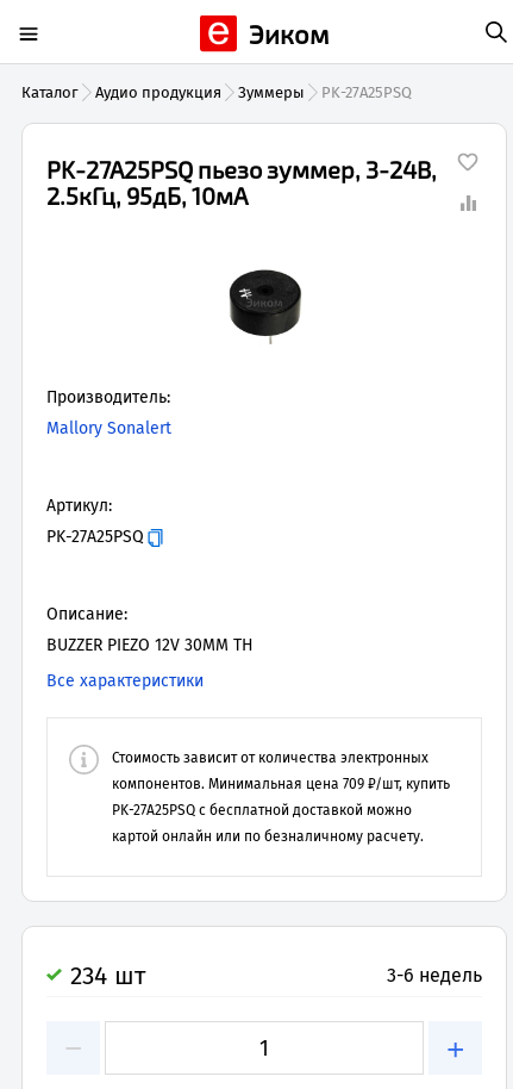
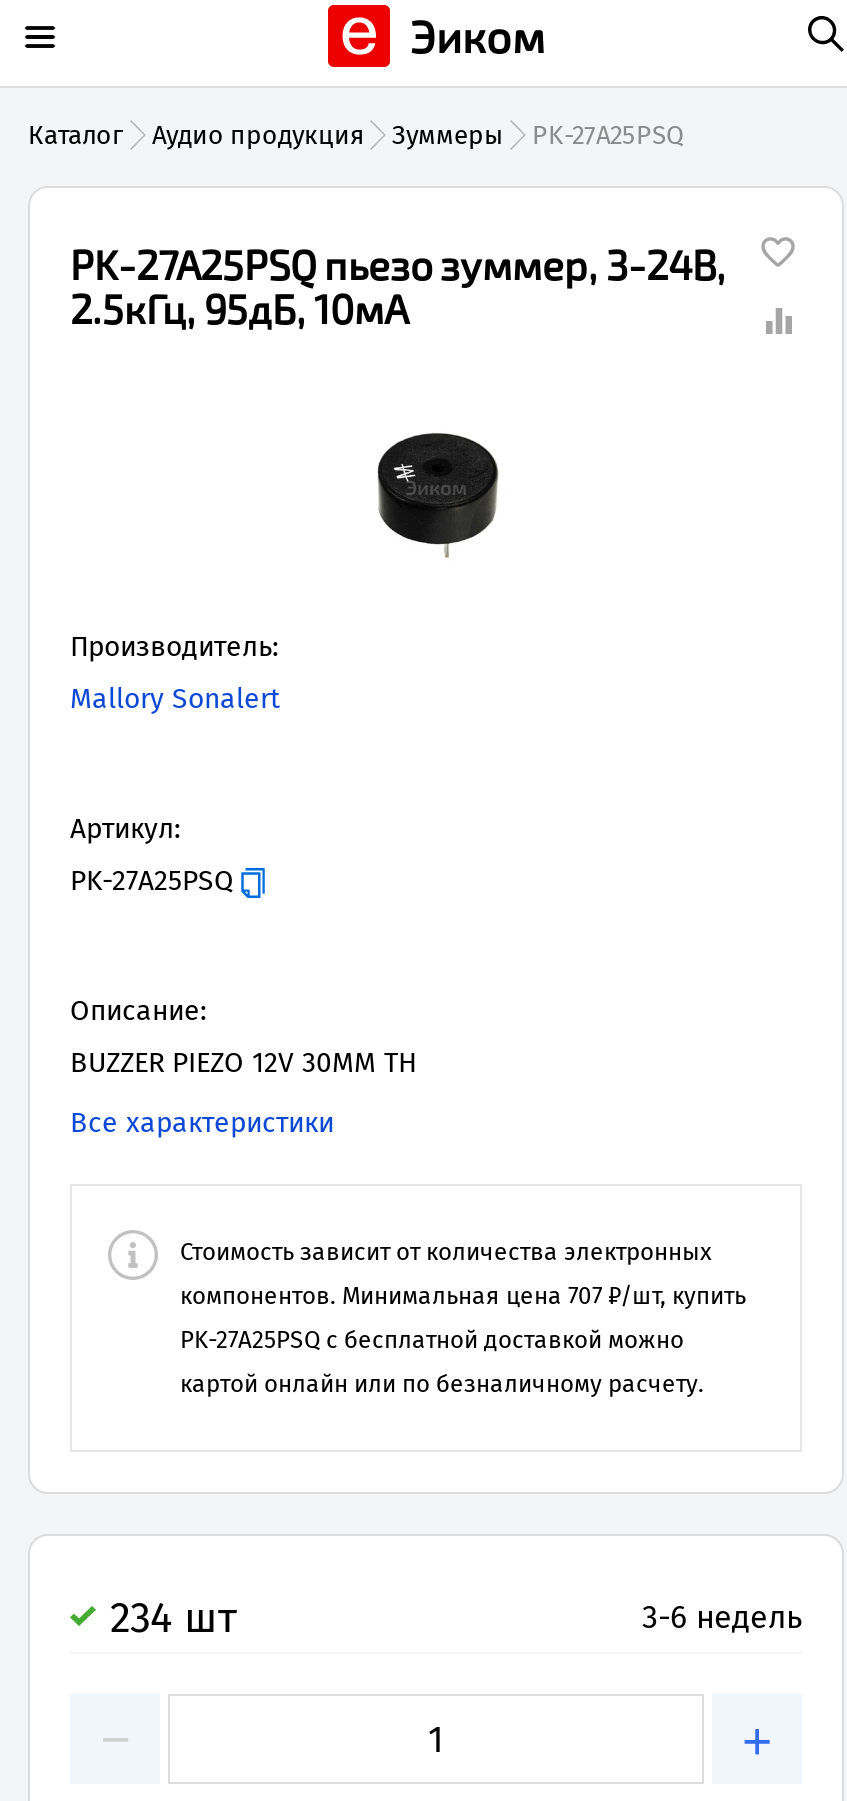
[112,776,450,792] компонентов. Минимальная цена 709 ₽/шт, купить -> [180,1282,746,1310] компонентов. Минимальная цена 707 ₽/шт, купить

